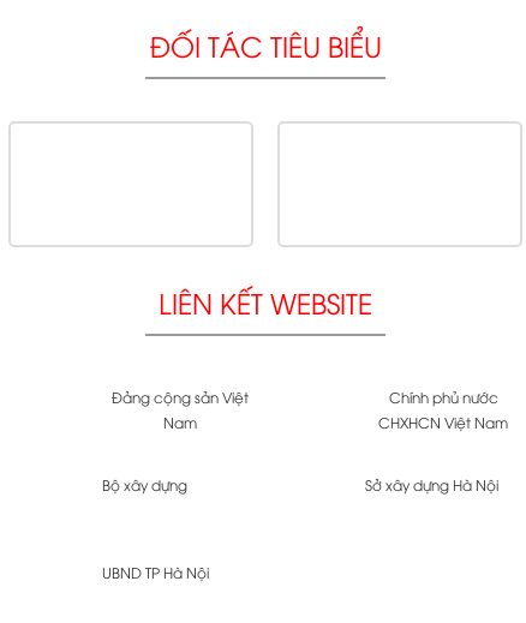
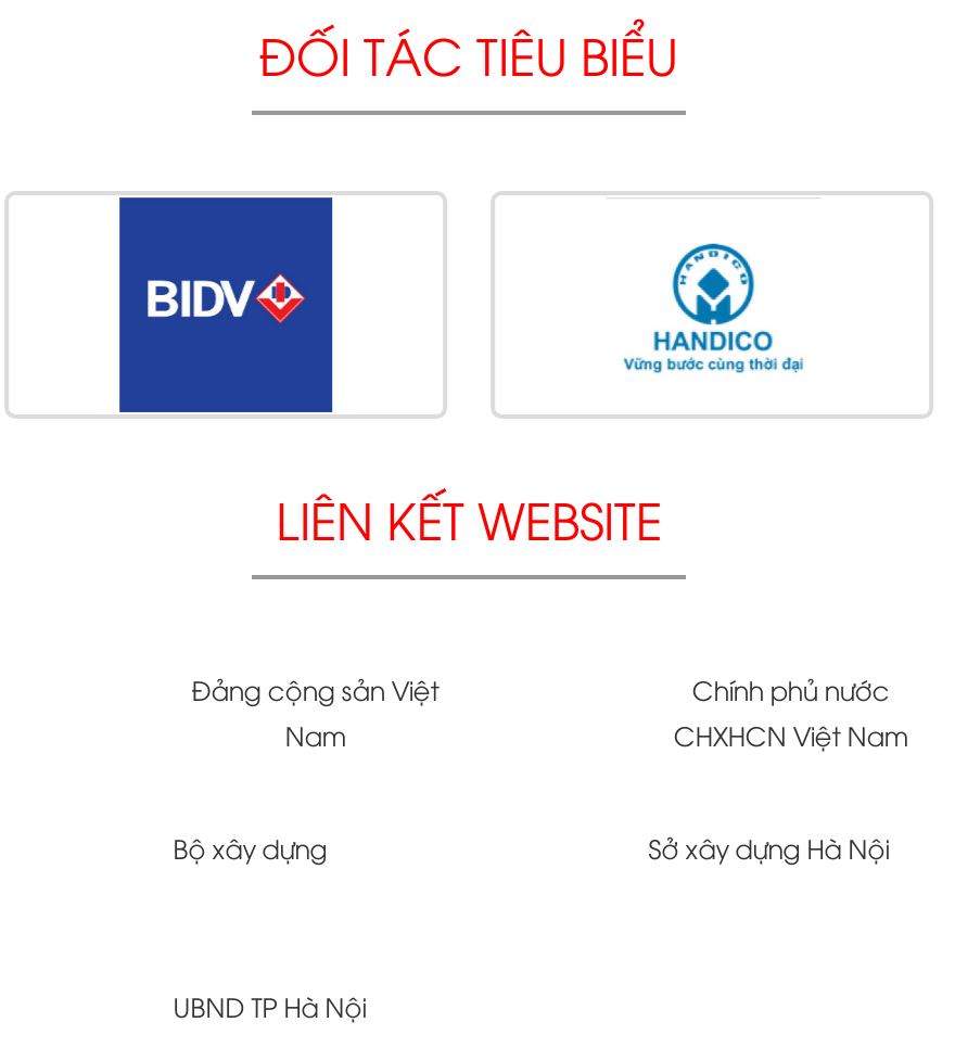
none -> [117,195,334,414] [image]
none -> [623,241,805,375] [image]

